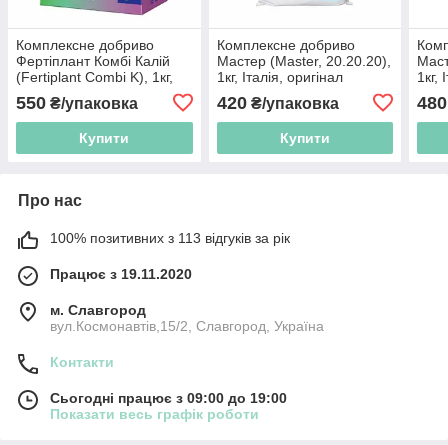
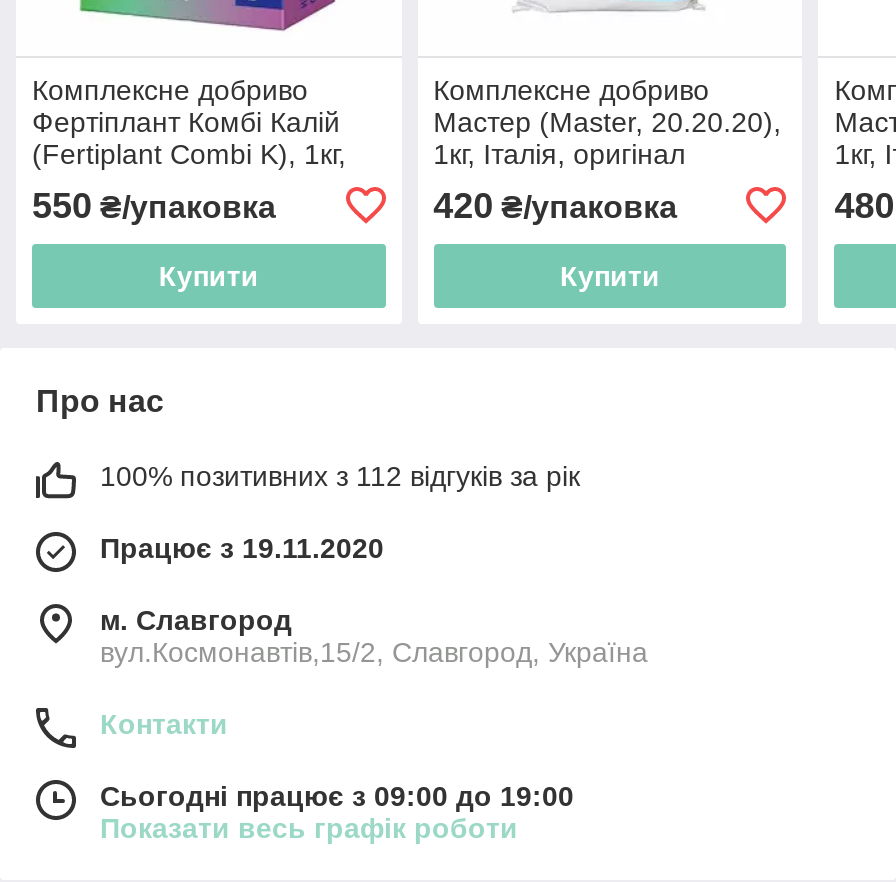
[50,230,290,246] 100% позитивних з 113 відгуків за рік -> [100,460,580,492] 100% позитивних з 112 відгуків за рік

